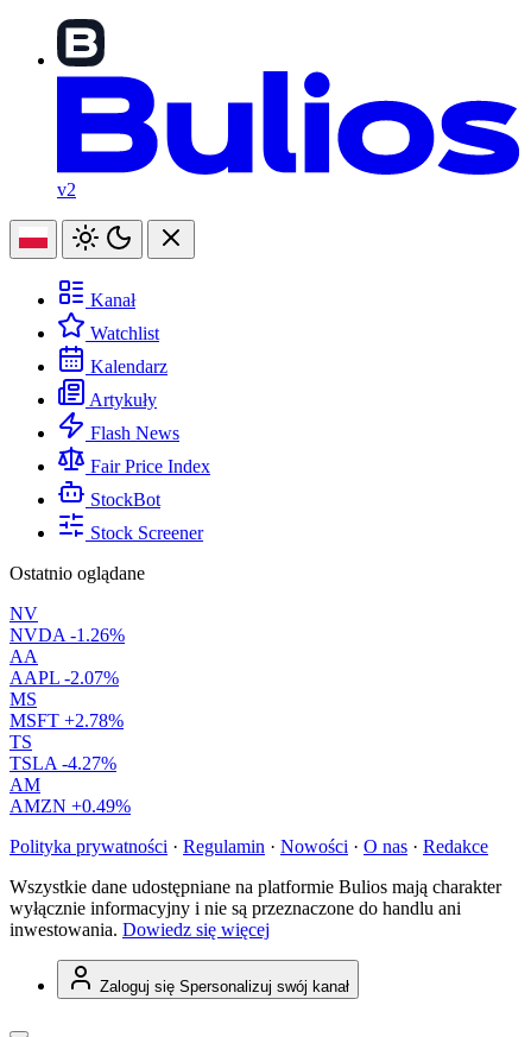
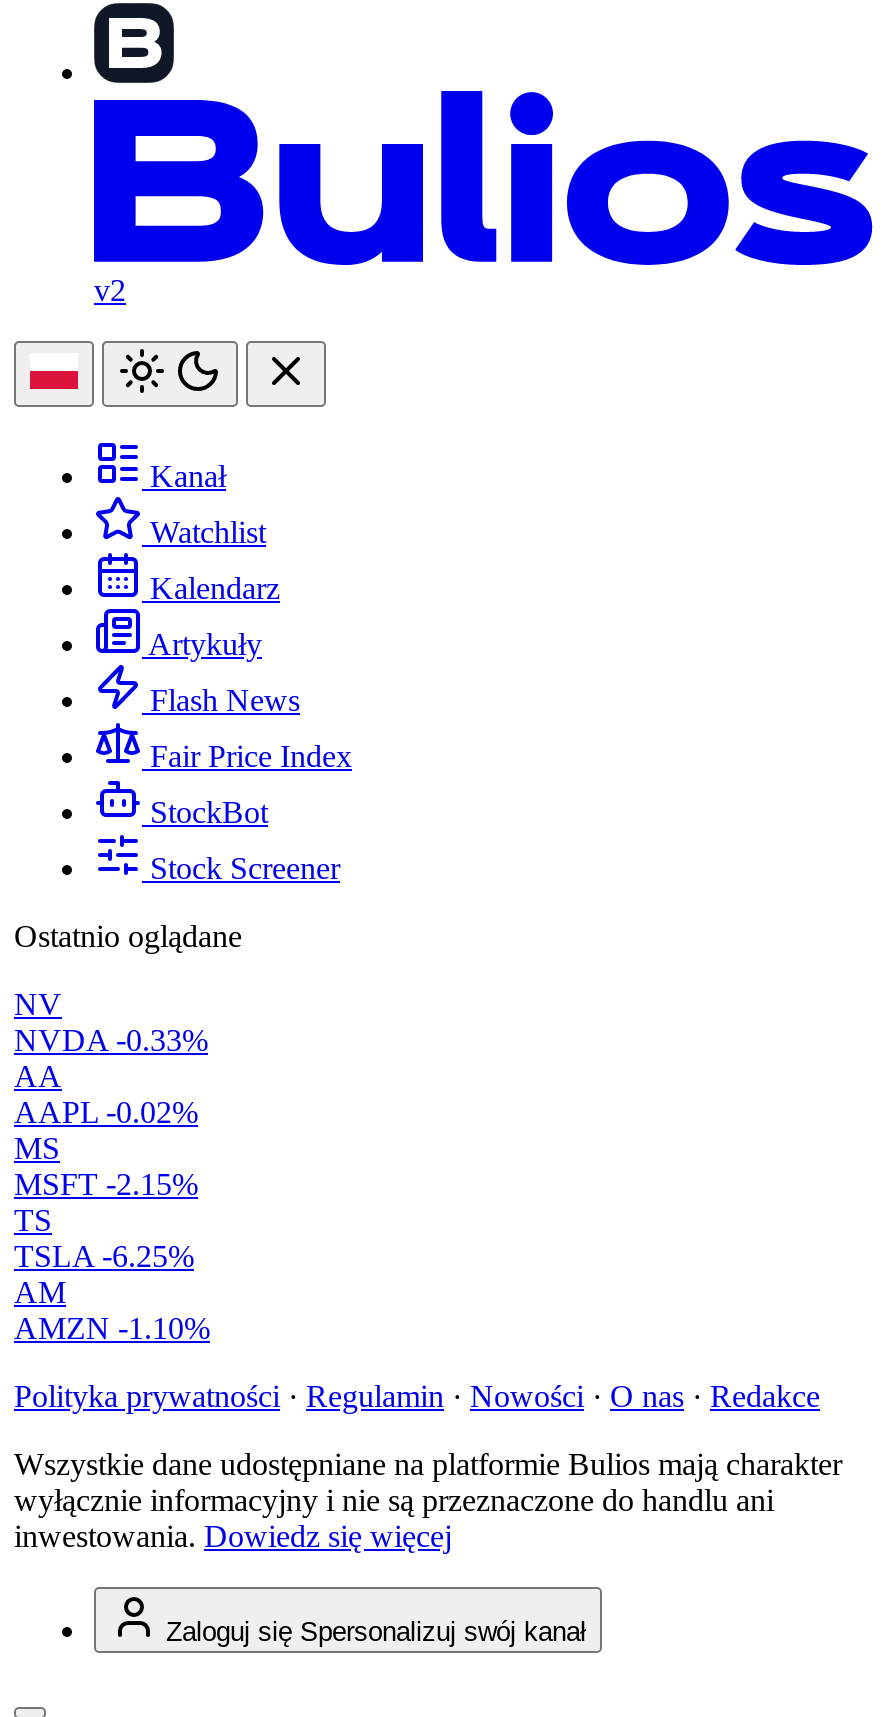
[10,625,125,645] NVDA -1.26% -> [14,1023,208,1057] NVDA -0.33%
[10,668,119,688] AAPL -2.07% -> [14,1095,198,1129] AAPL -0.02%
[10,710,124,731] MSFT +2.78% -> [14,1167,198,1201] MSFT -2.15%
[10,753,116,773] TSLA -4.27% -> [14,1239,194,1273] TSLA -6.25%
[10,796,131,816] AMZN +0.49% -> [14,1311,210,1345] AMZN -1.10%

